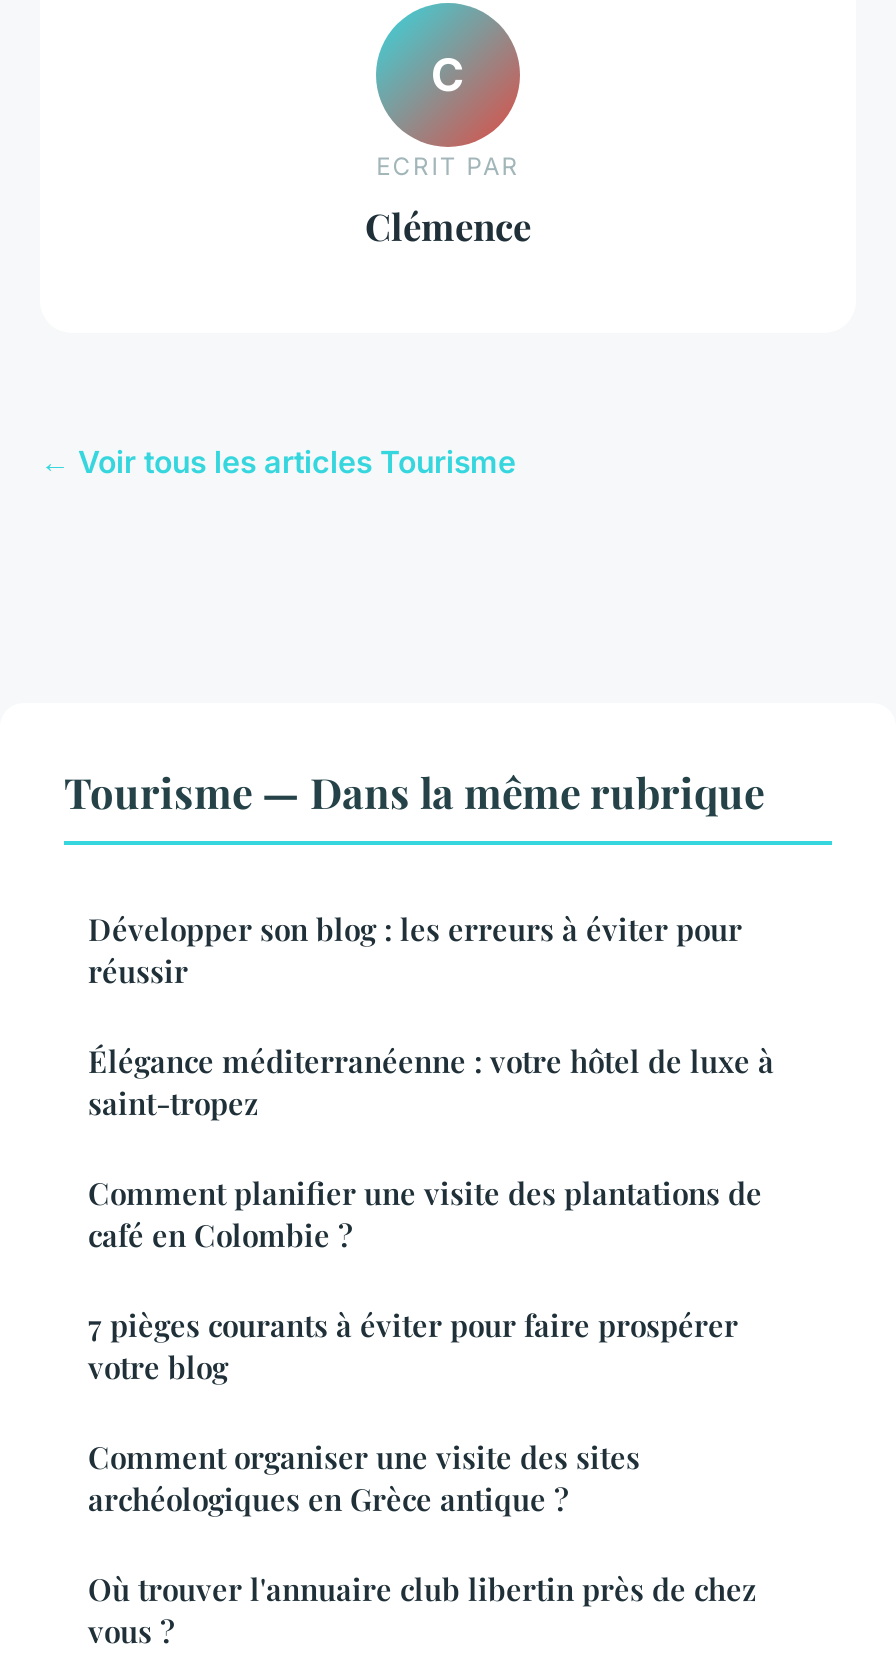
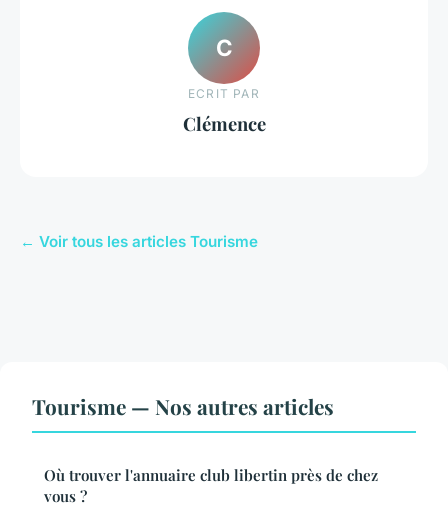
[64,763,774,1519] Tourisme — Dans la même rubrique | Développer son blog : les erreurs à éviter pour | réussir | Élégance méditerranéenne : votre hôtel de luxe à | saint-tropez | Comment planifier une visite des plantations de | café en Colombie ? | 7 pièges courants à éviter pour faire prospérer | votre blog | Comment organiser une visite des sites | archéologiques en Grèce antique ? -> [32,392,334,420] Tourisme — Nos autres articles

